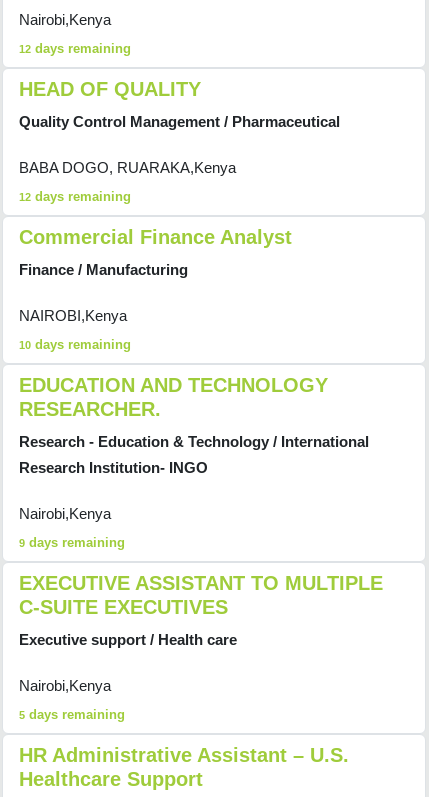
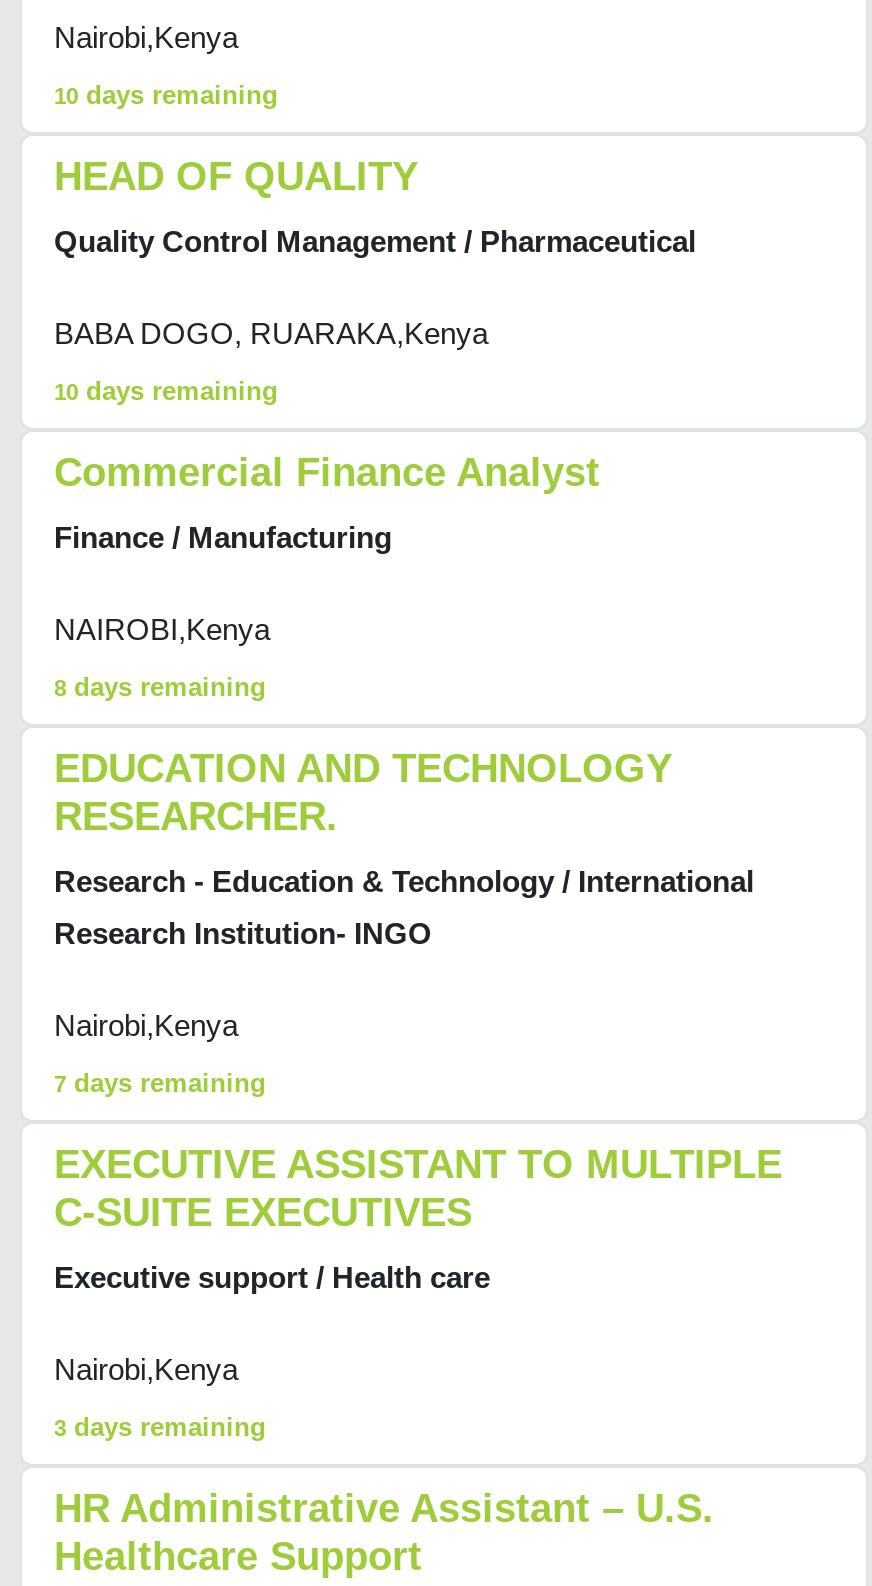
[19,40,131,55] 12 days remaining -> [54,79,278,109] 10 days remaining
[19,188,131,203] 12 days remaining -> [54,375,278,405] 10 days remaining
[19,336,131,351] 10 days remaining -> [54,671,266,701] 8 days remaining
[19,534,125,549] 9 days remaining -> [54,1067,266,1097] 7 days remaining
[19,706,125,721] 5 days remaining -> [54,1411,266,1441] 3 days remaining

